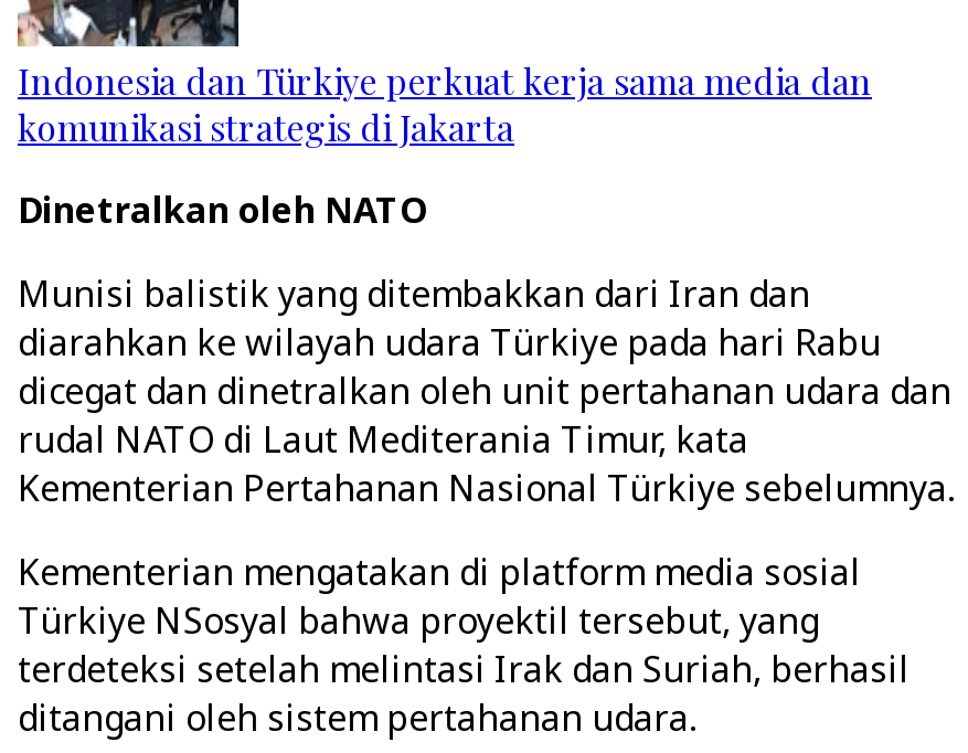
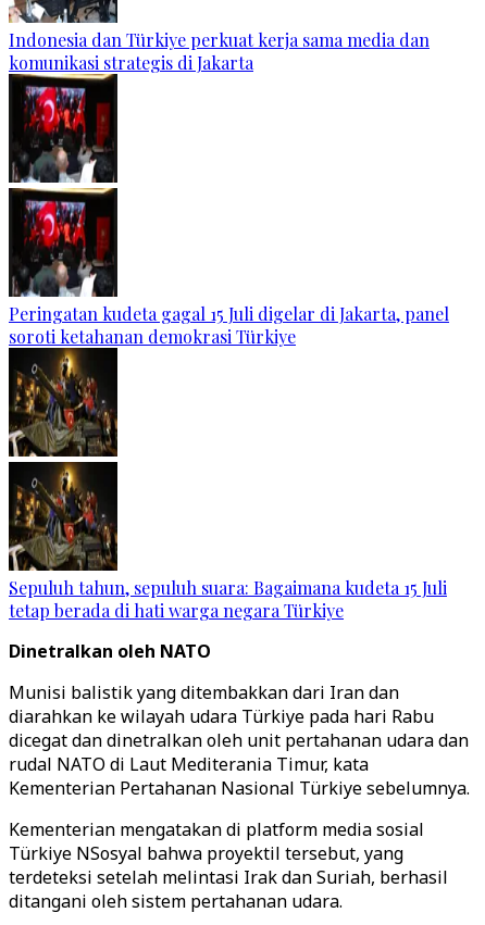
none -> [8,77,449,348] [image] | Peringatan kudeta gagal 15 Juli digelar di Jakarta, panel | soroti ketahanan demokrasi Türkiye
none -> [8,357,447,622] [image] | Sepuluh tahun, sepuluh suara: Bagaimana kudeta 15 Juli | tetap berada di hati warga negara Türkiye

